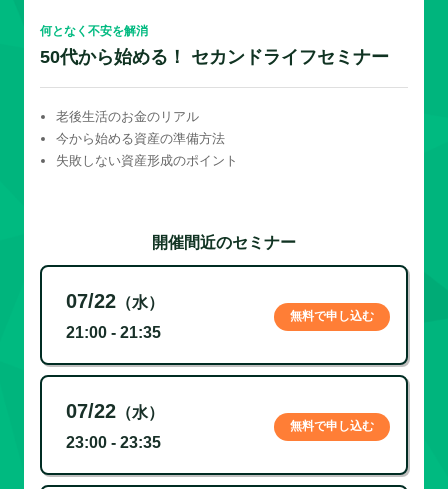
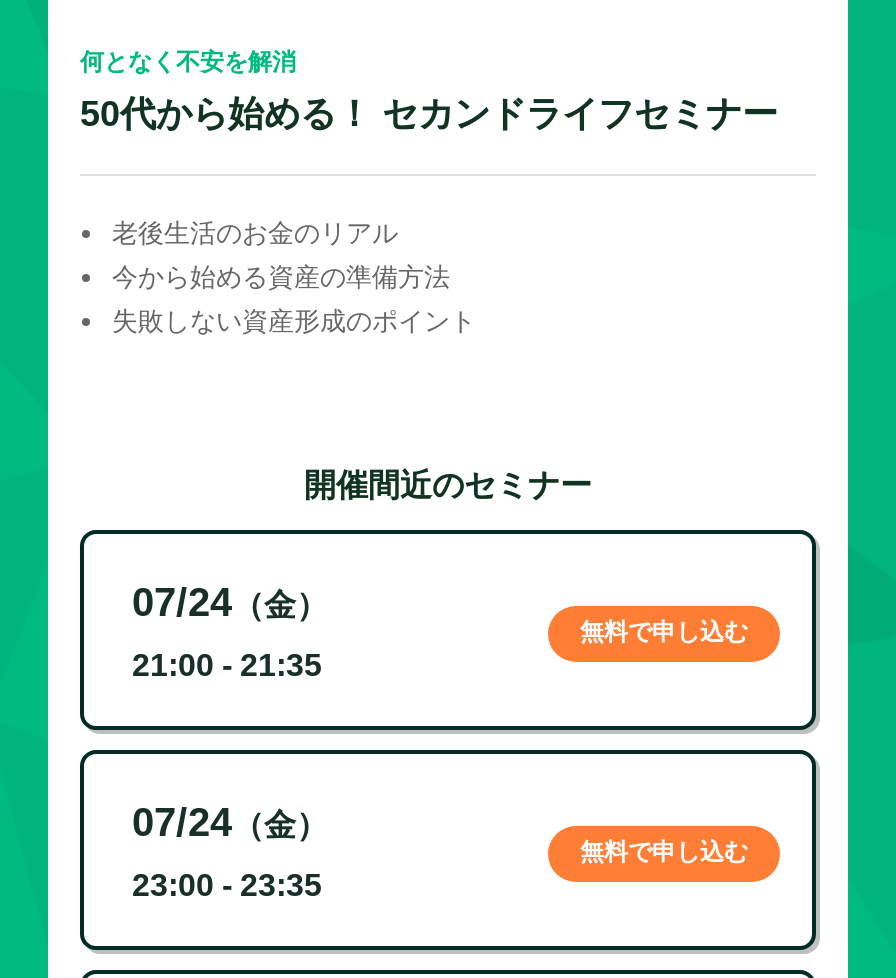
[66,290,164,312] 07/22（水） -> [132,580,328,624] 07/24（金）
[66,400,164,422] 07/22（水） -> [132,800,328,844] 07/24（金）

